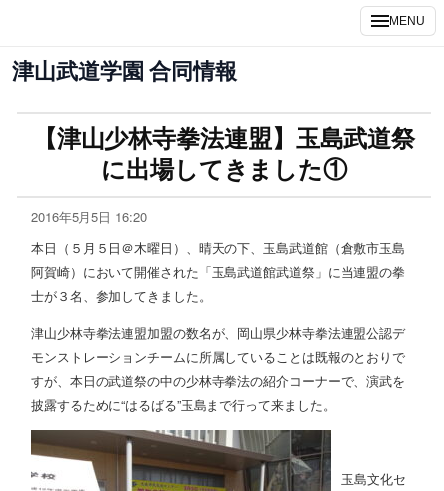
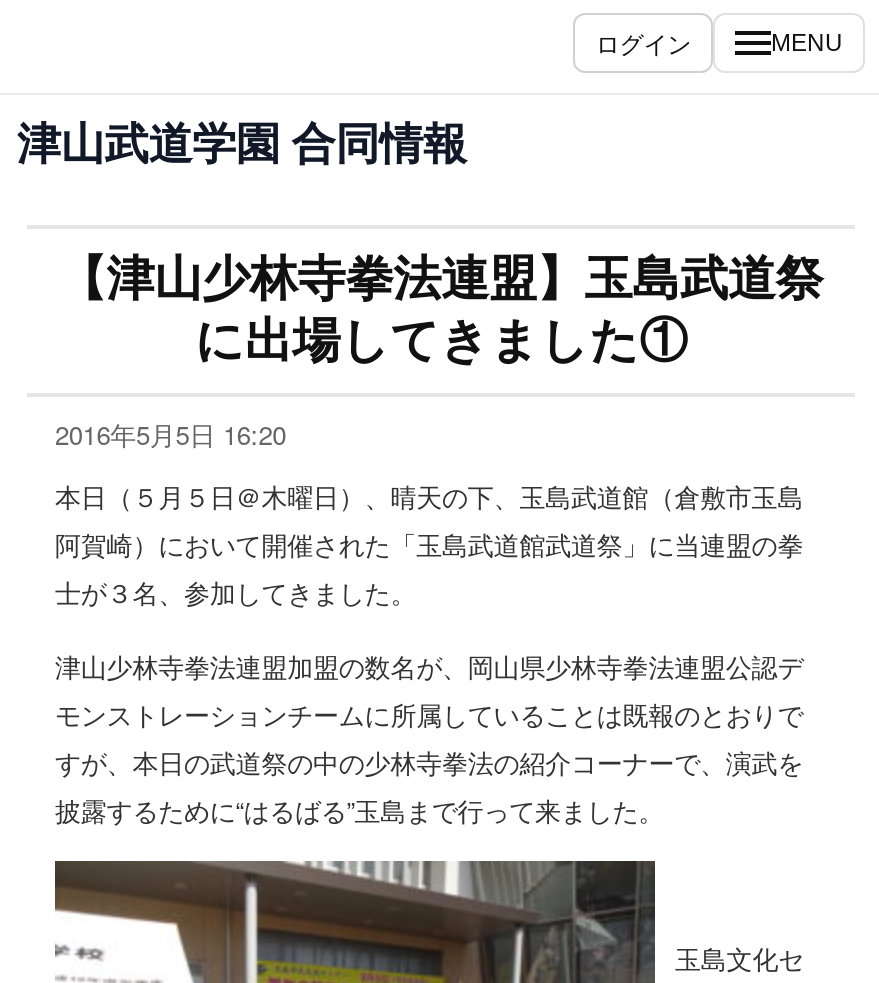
none -> [596,25,691,59] ログイン

